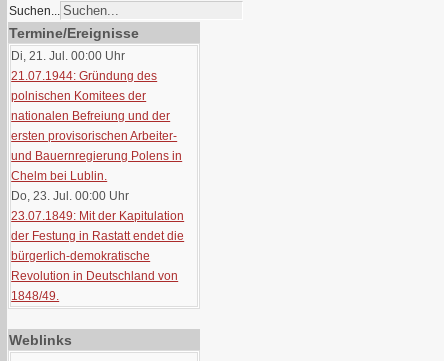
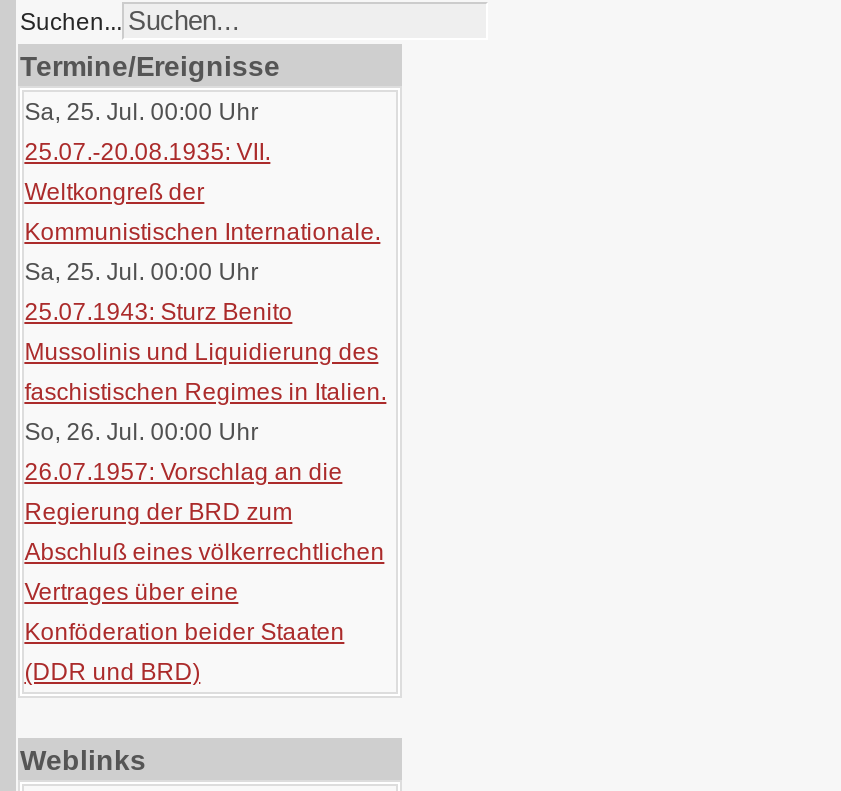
[11,49,184,303] Di, 21. Jul. 00:00 Uhr | 21.07.1944: Gründung des | polnischen Komitees der | nationalen Befreiung und der | ersten provisorischen Arbeiter- | und Bauernregierung Polens in | Chelm bei Lublin. | Do, 23. Jul. 00:00 Uhr | 23.07.1849: Mit der Kapitulation | der Festung in Rastatt endet die | bürgerlich-demokratische | Revolution in Deutschland von | 1848/49. -> [24,98,386,686] Sa, 25. Jul. 00:00 Uhr | 25.07.-20.08.1935: VII. | Weltkongreß der | Kommunistischen Internationale. | Sa, 25. Jul. 00:00 Uhr | 25.07.1943: Sturz Benito | Mussolinis und Liquidierung des | faschistischen Regimes in Italien. | So, 26. Jul. 00:00 Uhr | 26.07.1957: Vorschlag an die | Regierung der BRD zum | Abschluß eines völkerrechtlichen | Vertrages über eine | Konföderation beider Staaten | (DDR und BRD)

